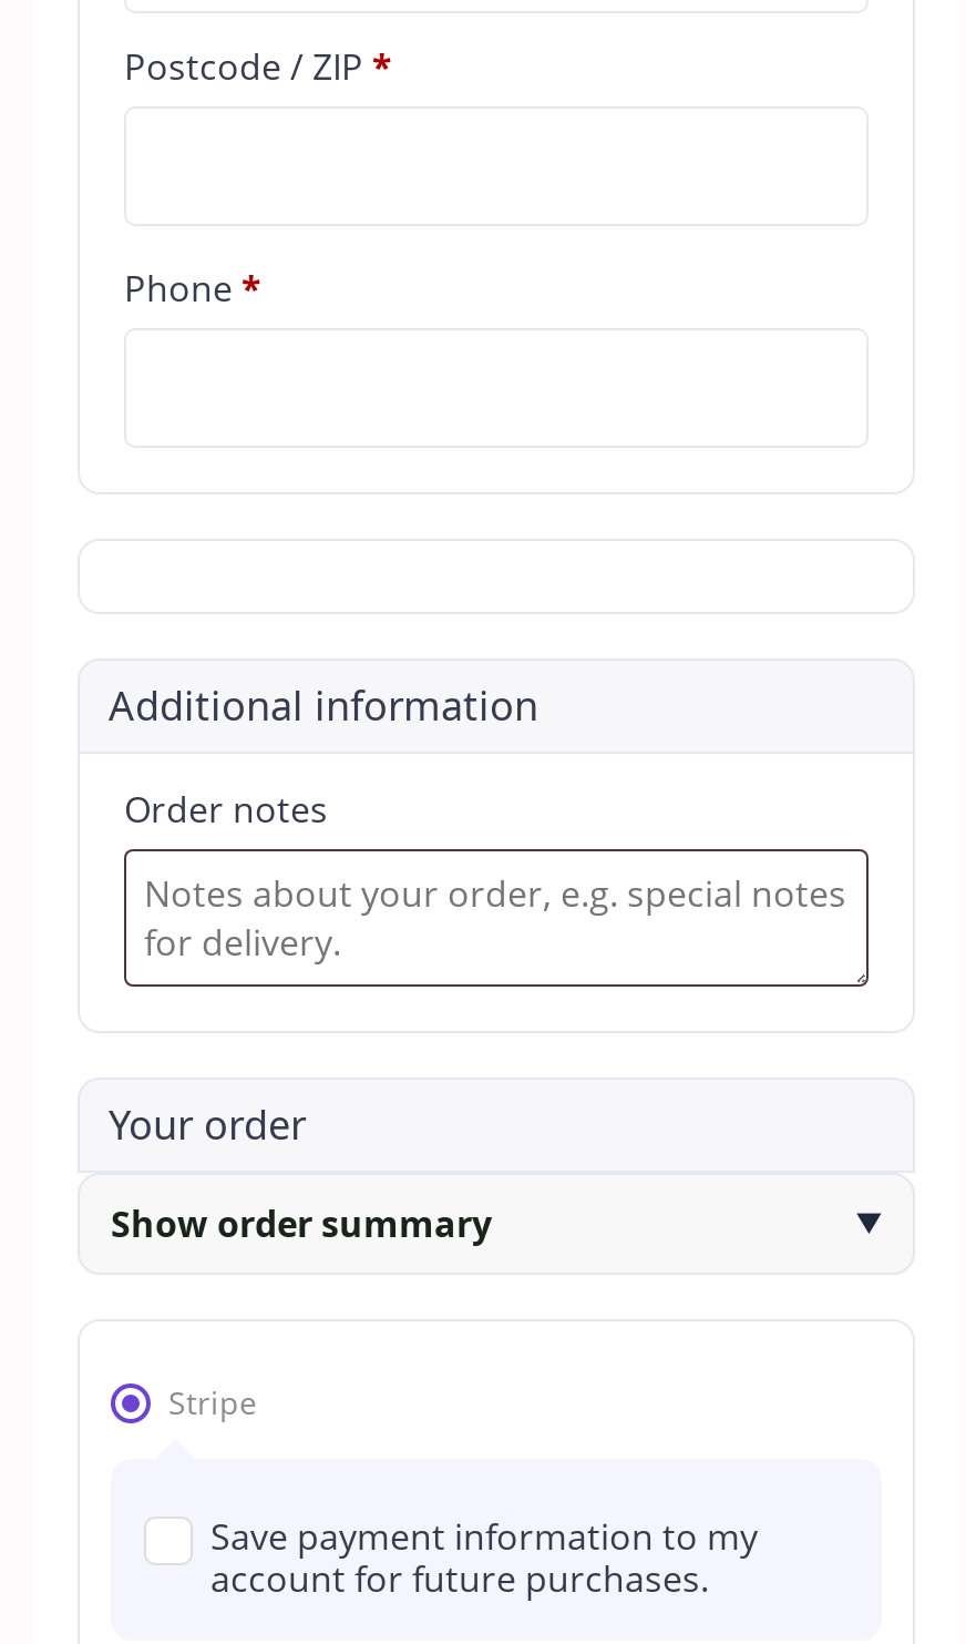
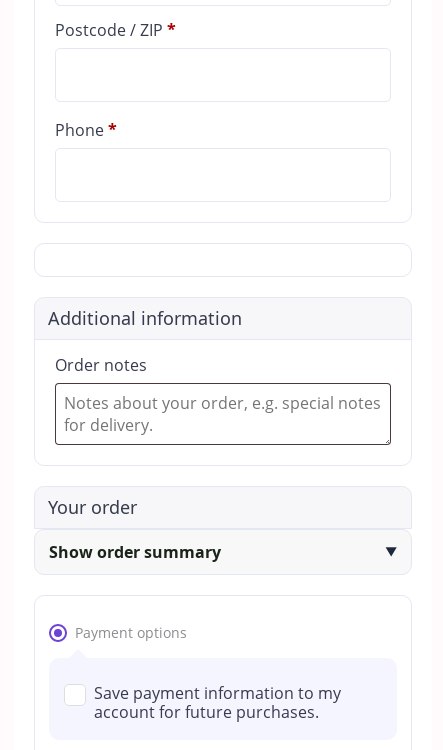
[168,1381,257,1423] Stripe -> [75,623,187,642] Payment options

